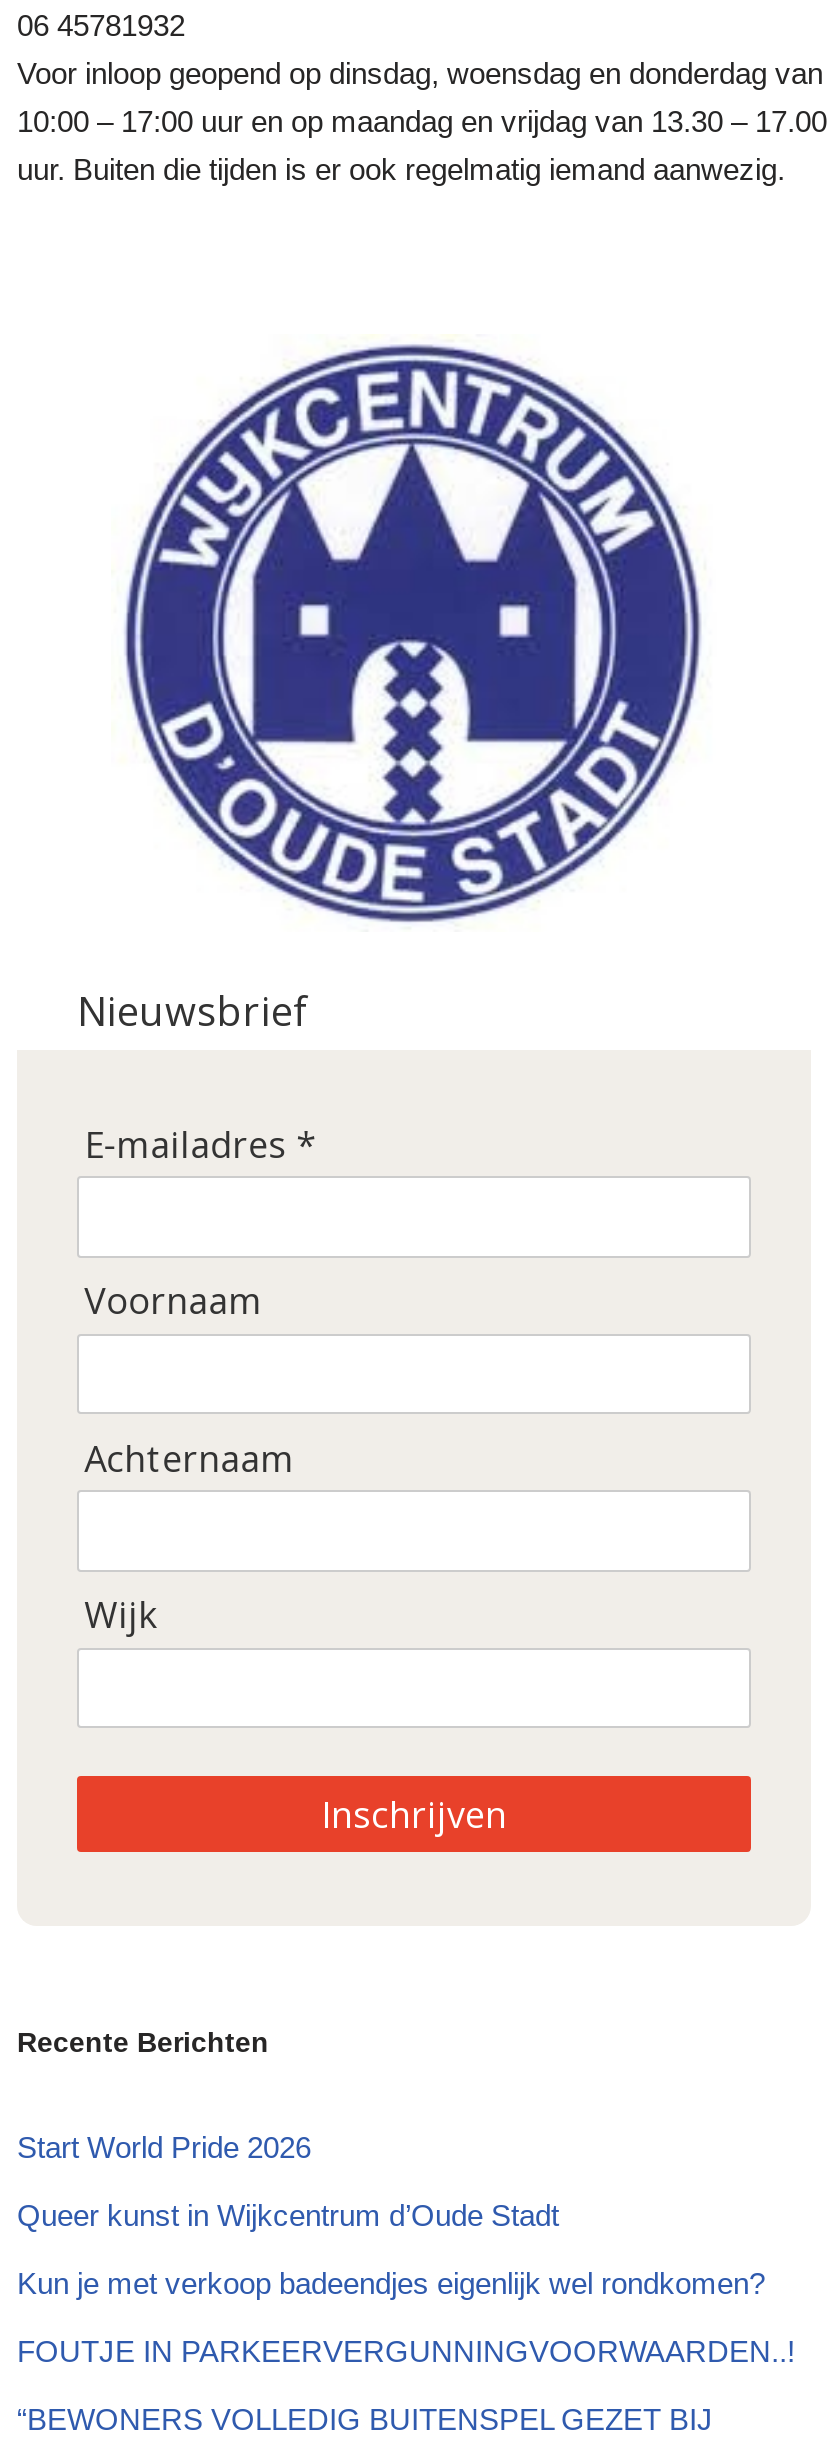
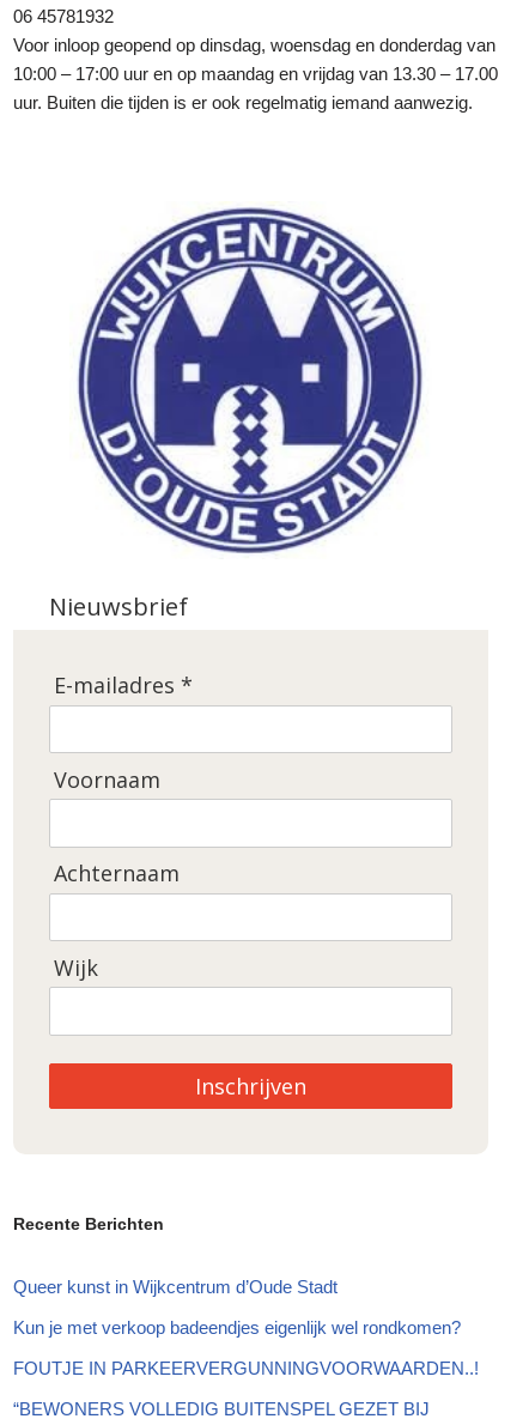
[17,2130,311,2164] Start World Pride 2026 -> none

